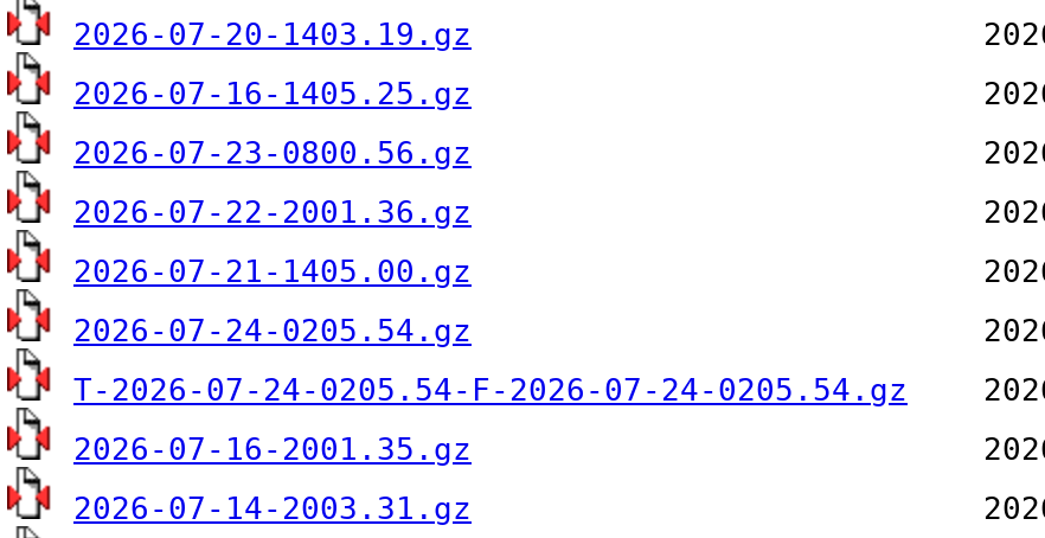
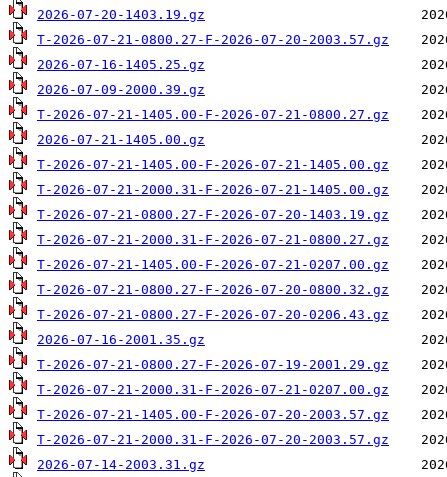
none -> [37,32,389,47] T-2026-07-21-0800.27-F-2026-07-20-2003.57.gz
[73,135,472,171] 2026-07-23-0800.56.gz -> [37,82,205,97] 2026-07-09-2000.39.gz
[73,194,472,230] 2026-07-22-2001.36.gz -> [37,107,389,122] T-2026-07-21-1405.00-F-2026-07-21-0800.27.gz
[73,313,908,408] 2026-07-24-0205.54.gz | T-2026-07-24-0205.54-F-2026-07-24-0205.54.gz -> [37,157,389,322] T-2026-07-21-1405.00-F-2026-07-21-1405.00.gz | T-2026-07-21-2000.31-F-2026-07-21-1405.00.gz | T-2026-07-21-0800.27-F-2026-07-20-1403.19.gz | T-2026-07-21-2000.31-F-2026-07-21-0800.27.gz | T-2026-07-21-1405.00-F-2026-07-21-0207.00.gz | T-2026-07-21-0800.27-F-2026-07-20-0800.32.gz | T-2026-07-21-0800.27-F-2026-07-20-0206.43.gz
none -> [37,357,389,447] T-2026-07-21-0800.27-F-2026-07-19-2001.29.gz | T-2026-07-21-2000.31-F-2026-07-21-0207.00.gz | T-2026-07-21-1405.00-F-2026-07-20-2003.57.gz | T-2026-07-21-2000.31-F-2026-07-20-2003.57.gz

